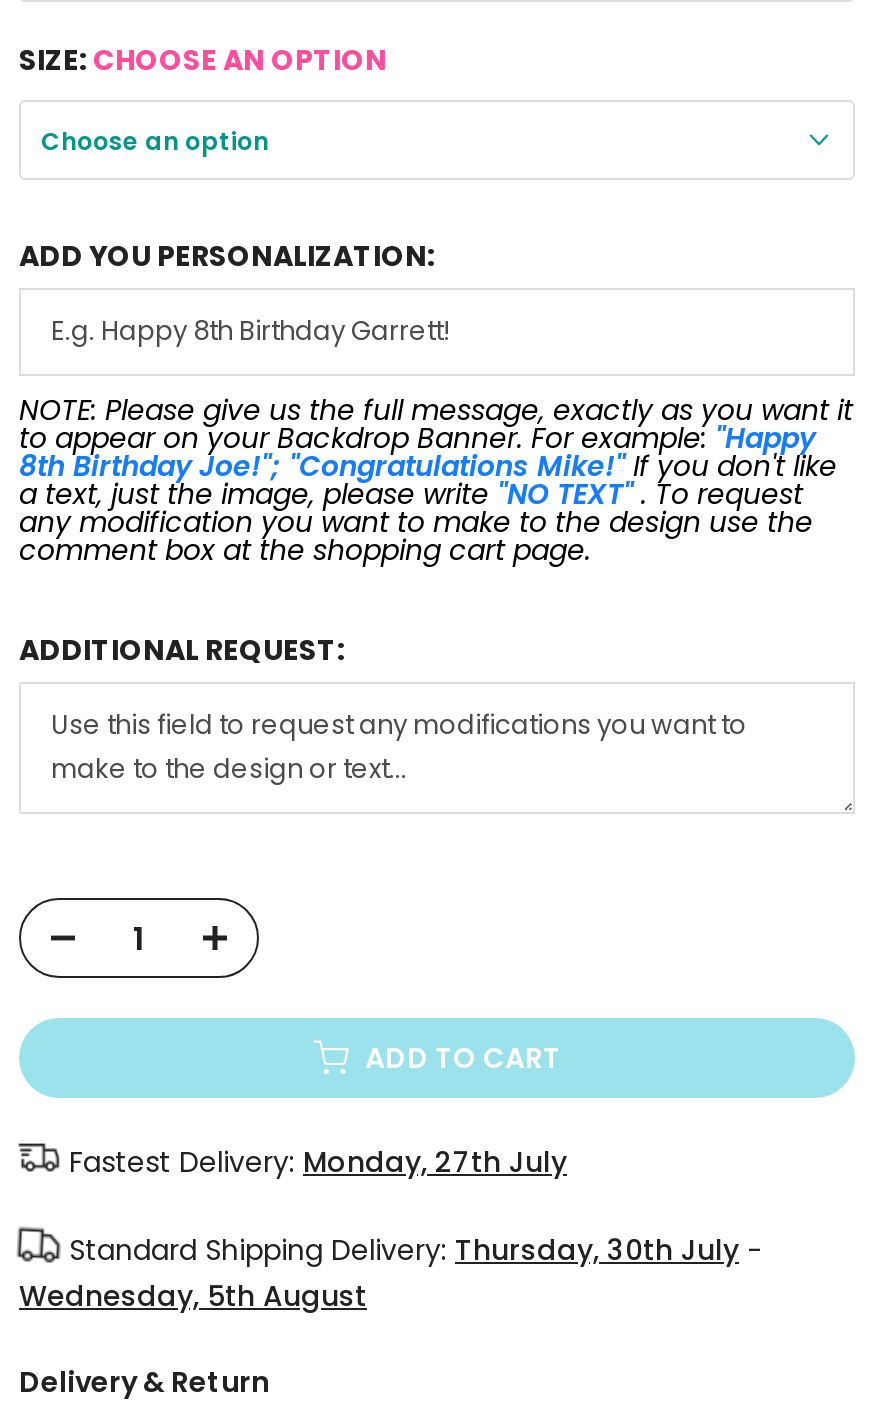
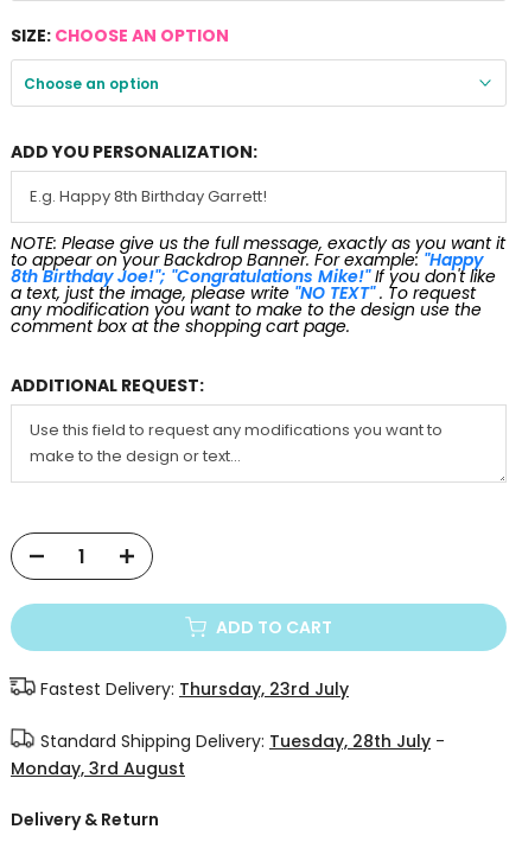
[69,1142,567,1182] Fastest Delivery: Monday, 27th July -> [40,677,349,701] Fastest Delivery: Thursday, 23rd July
[69,1230,763,1270] Standard Shipping Delivery: Thursday, 30th July - -> [40,729,445,753] Standard Shipping Delivery: Tuesday, 28th July -
[19,1276,367,1316] Wednesday, 5th August -> [11,757,185,780] Monday, 3rd August

